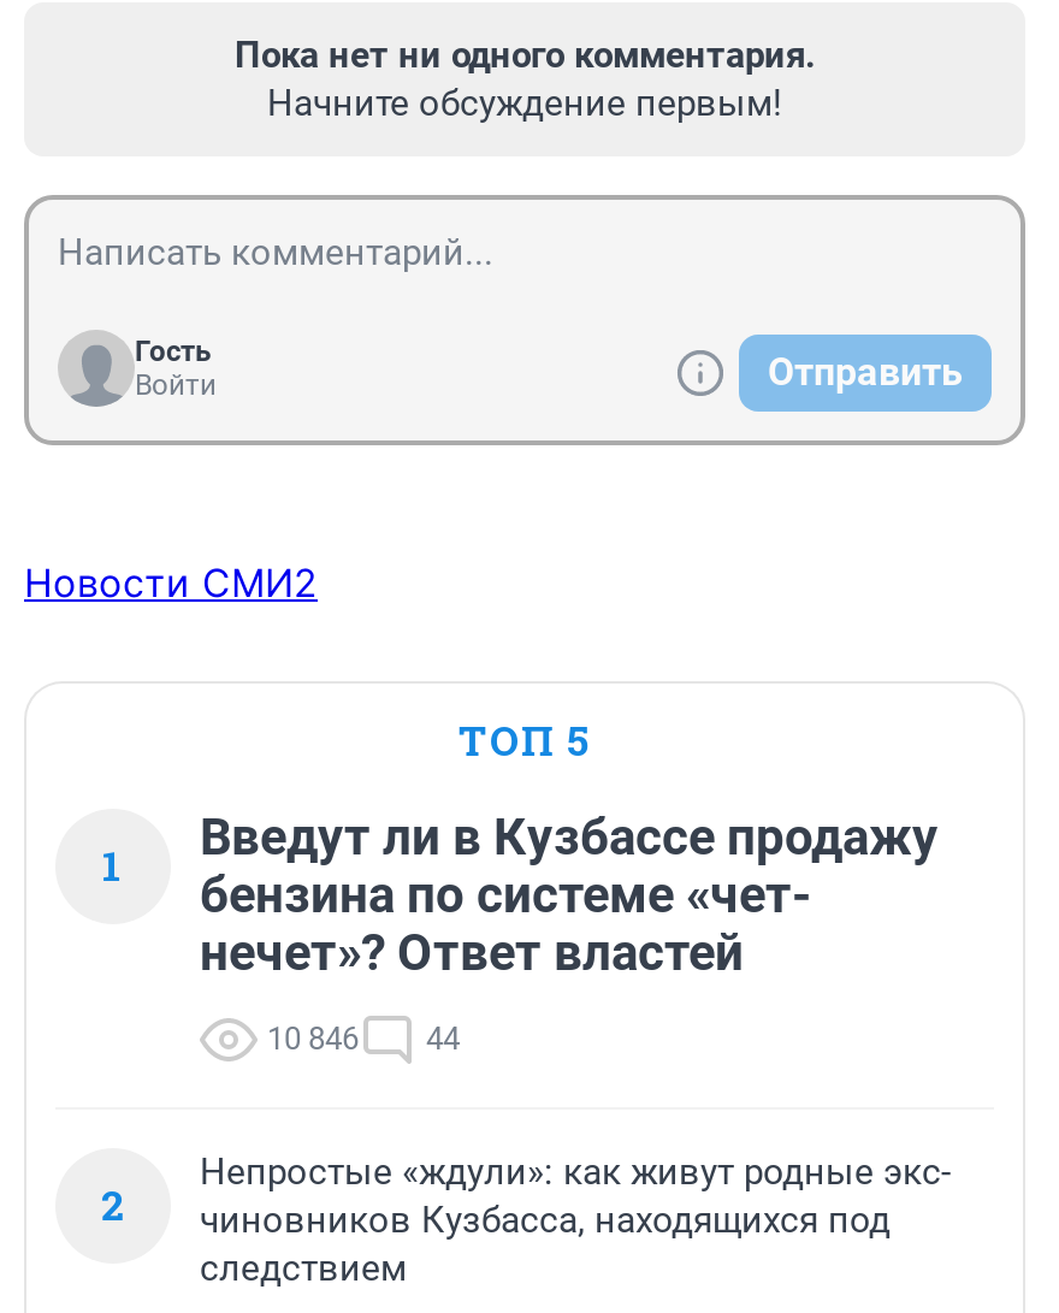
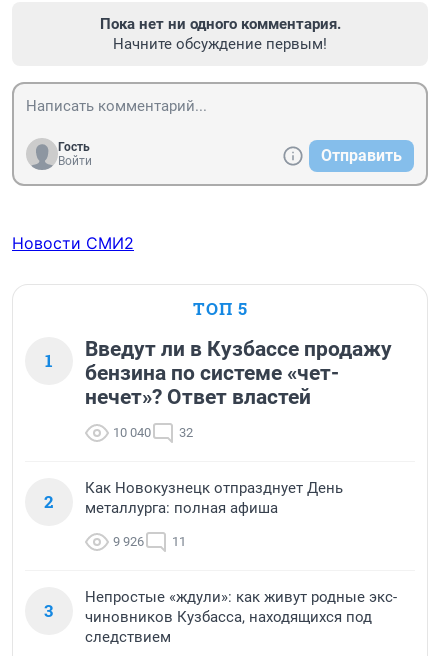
none -> [44,479,343,622] Как Новокузнецк отпразднует День | металлурга: полная афиша | 9 926 | 11 | 3
[267,1021,359,1057] 10 846 -> [113,425,151,440] 10 040
[426,1021,460,1057] 44 -> [179,425,193,440] 32

